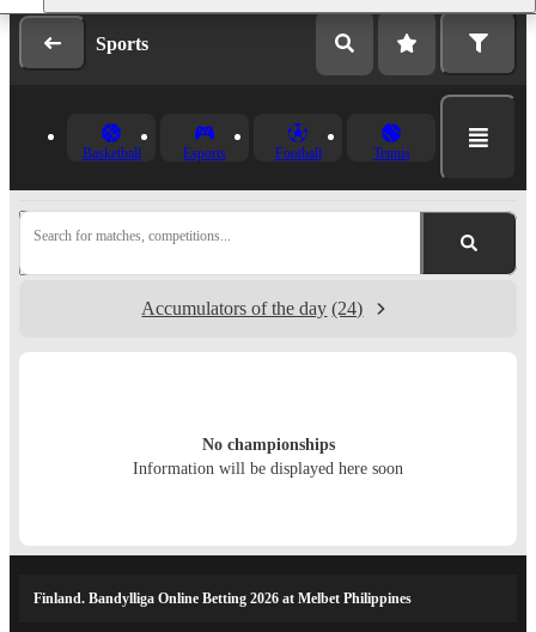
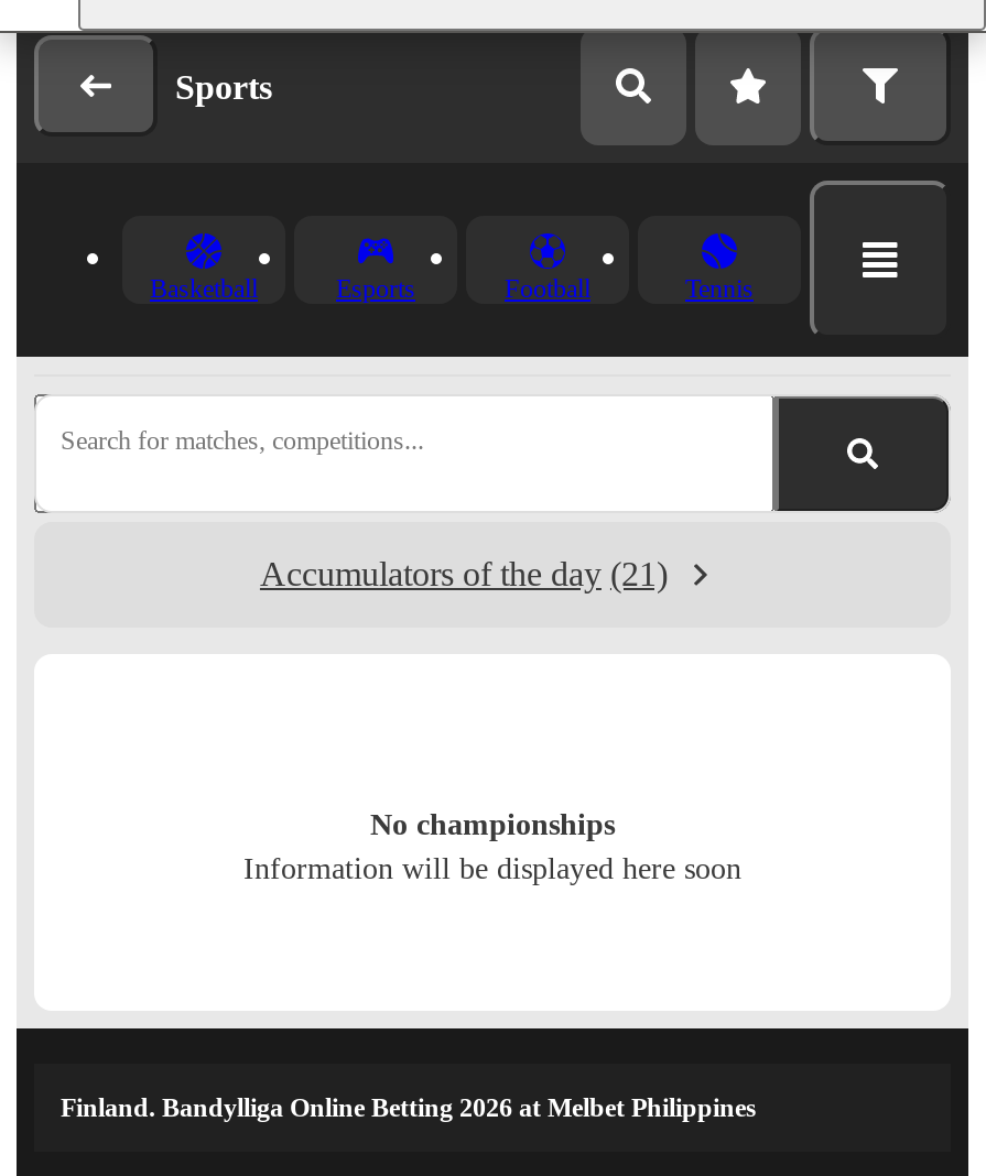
[142,298,363,318] Accumulators of the day (24) -> [260,555,668,592] Accumulators of the day (21)

